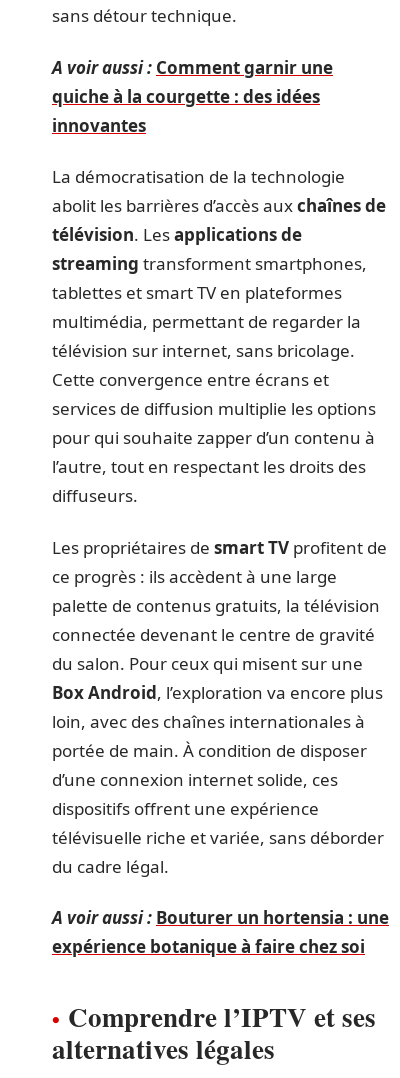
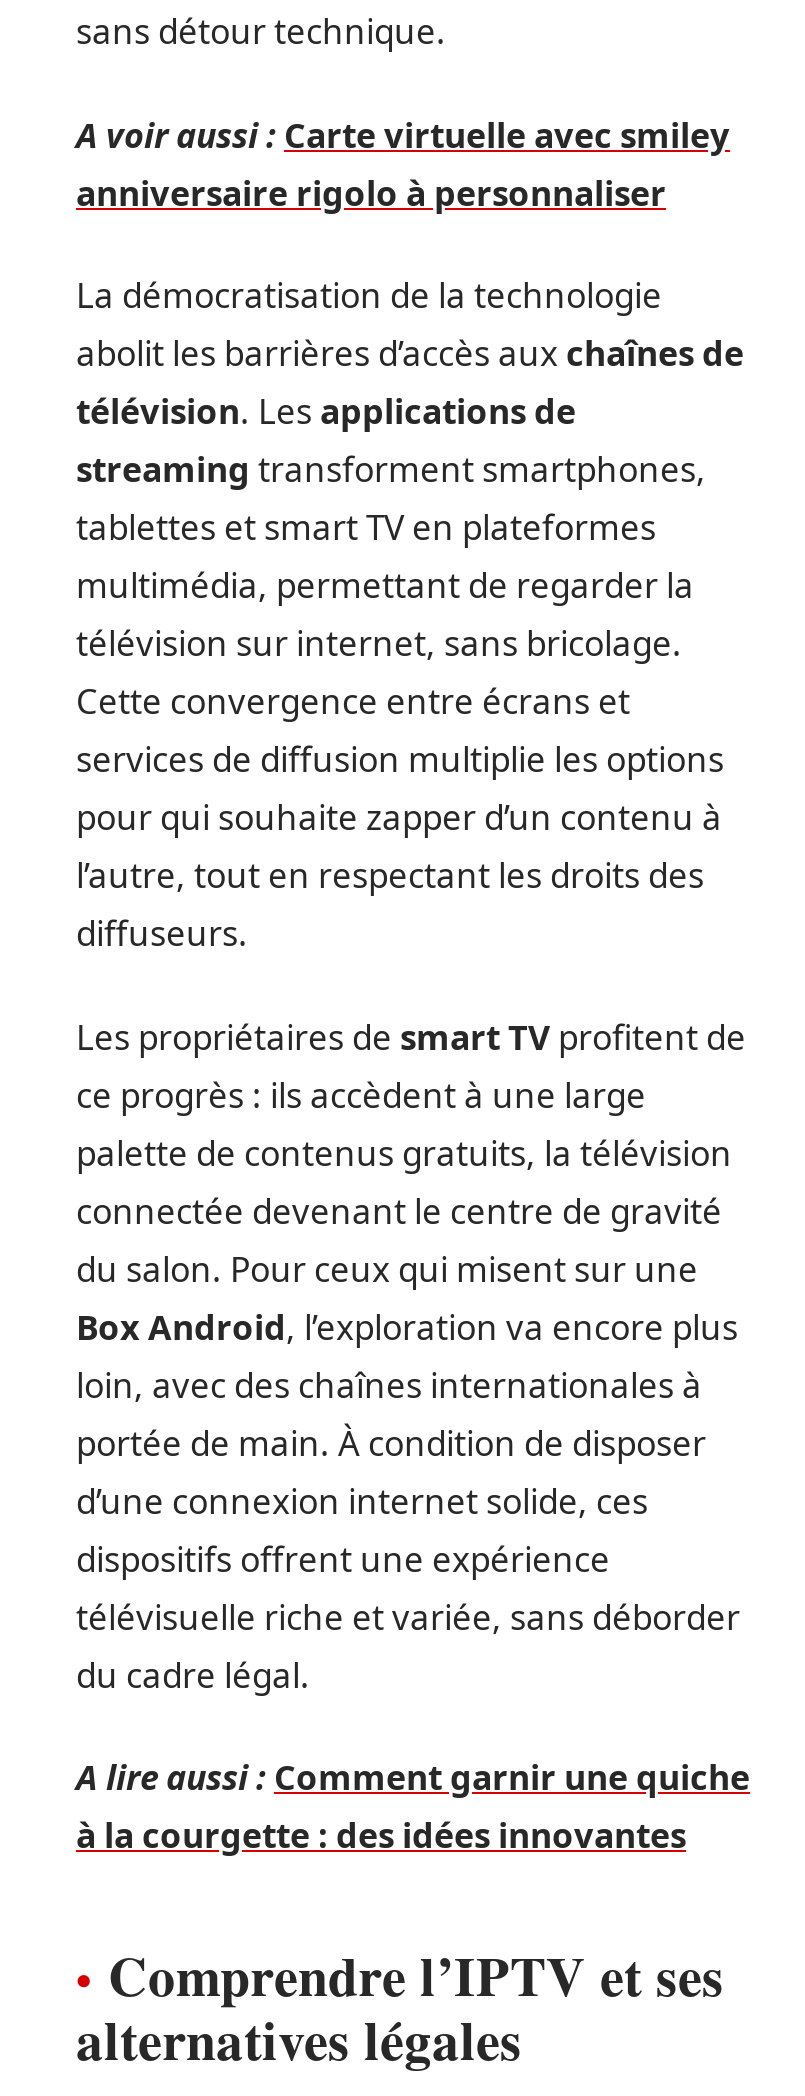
[52,55,333,136] A voir aussi : Comment garnir une | quiche à la courgette : des idées | innovantes -> [76,111,730,215] A voir aussi : Carte virtuelle avec smiley | anniversaire rigolo à personnaliser
[52,906,389,958] A voir aussi : Bouturer un hortensia : une | expérience botanique à faire chez soi -> [76,1754,750,1858] A lire aussi : Comment garnir une quiche | à la courgette : des idées innovantes

